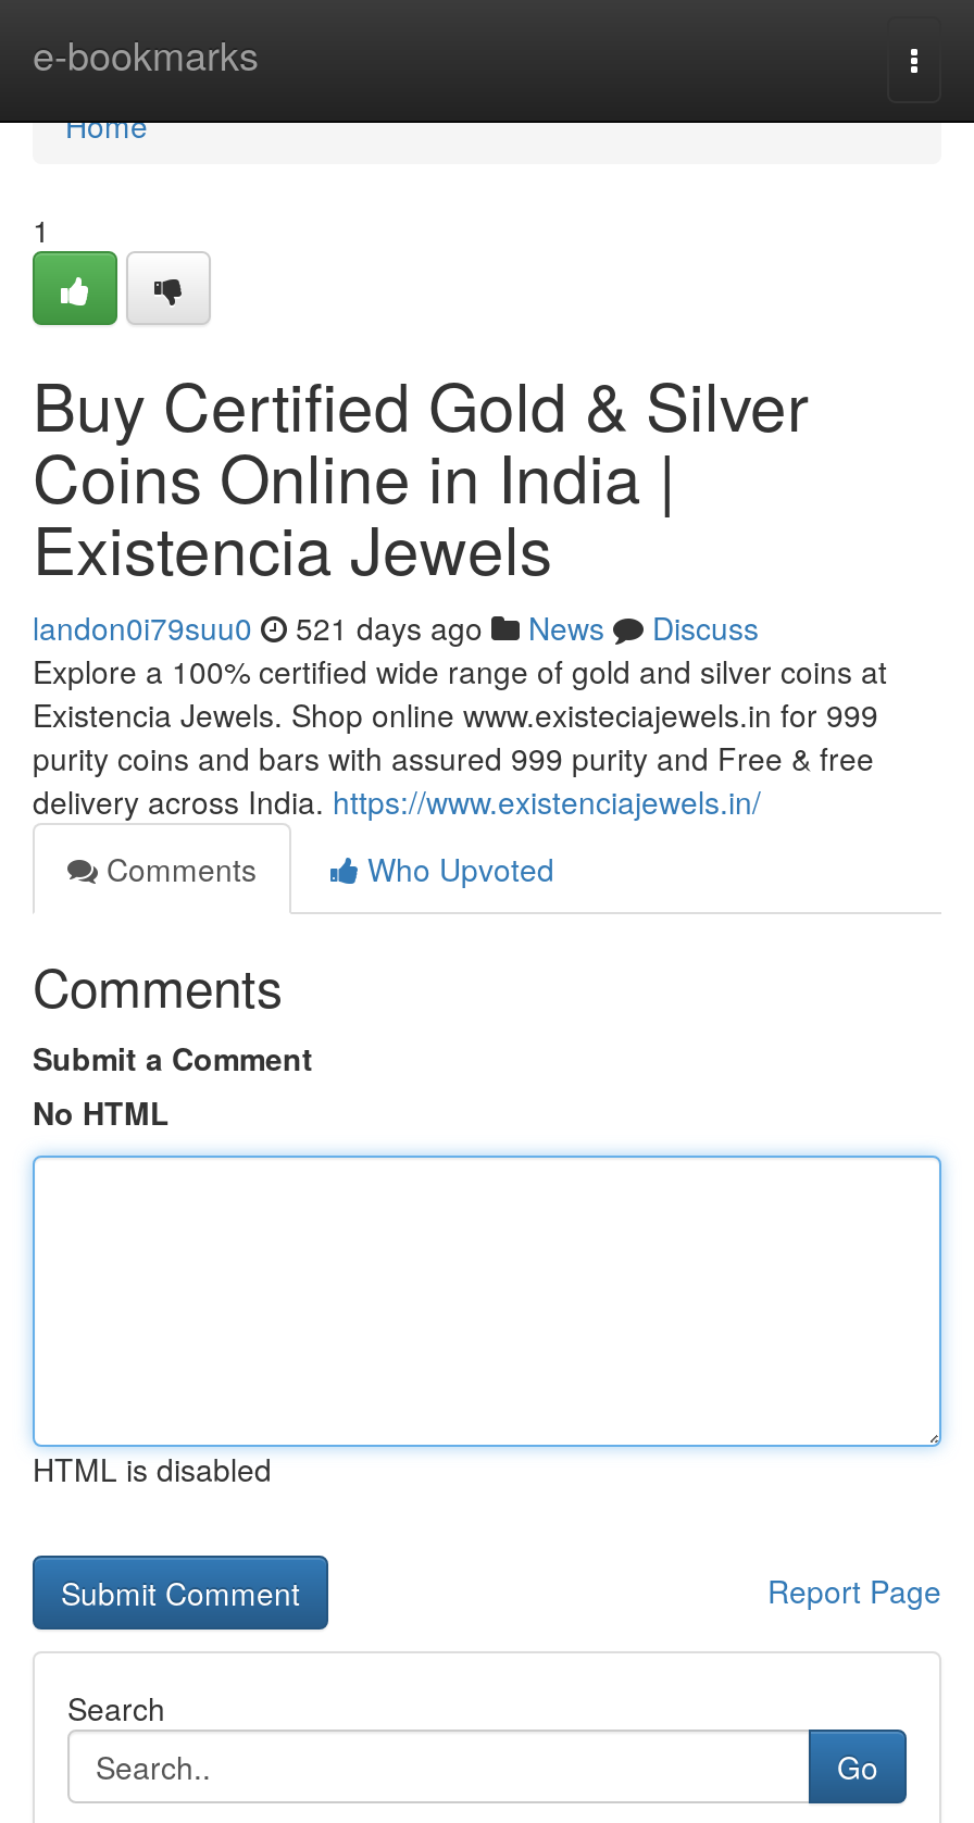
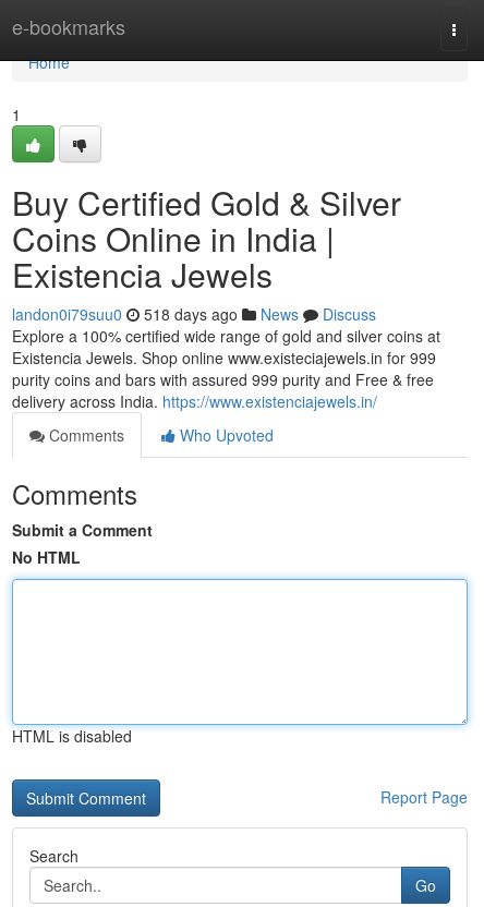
[33,605,759,649] landon0i79suu0 521 days ago News Discuss -> [12,303,376,325] landon0i79suu0 518 days ago News Discuss

